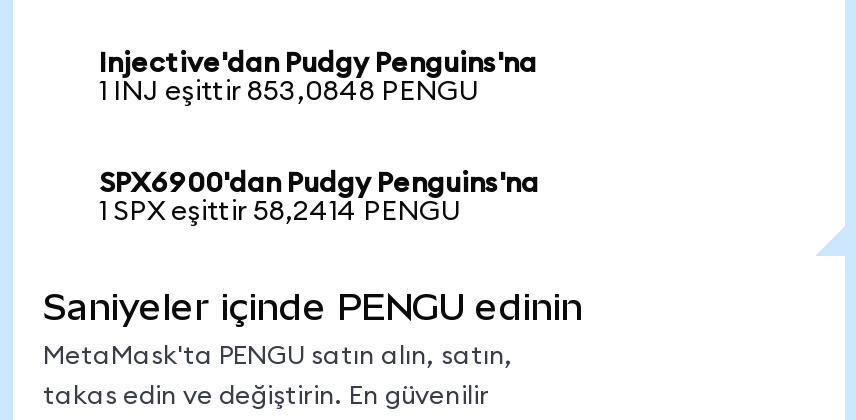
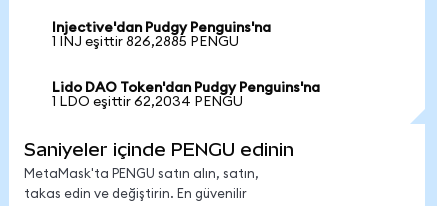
[99,78,479,106] 1 INJ eşittir 853,0848 PENGU -> [52,35,239,49] 1 INJ eşittir 826,2885 PENGU
[99,170,539,226] SPX6900'dan Pudgy Penguins'na | 1 SPX eşittir 58,2414 PENGU -> [52,81,320,109] Lido DAO Token'dan Pudgy Penguins'na | 1 LDO eşittir 62,2034 PENGU

